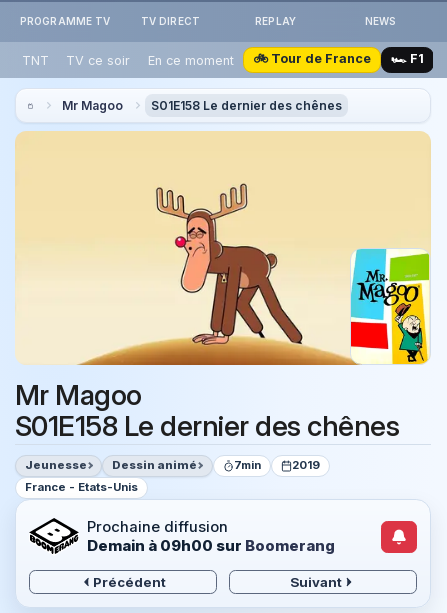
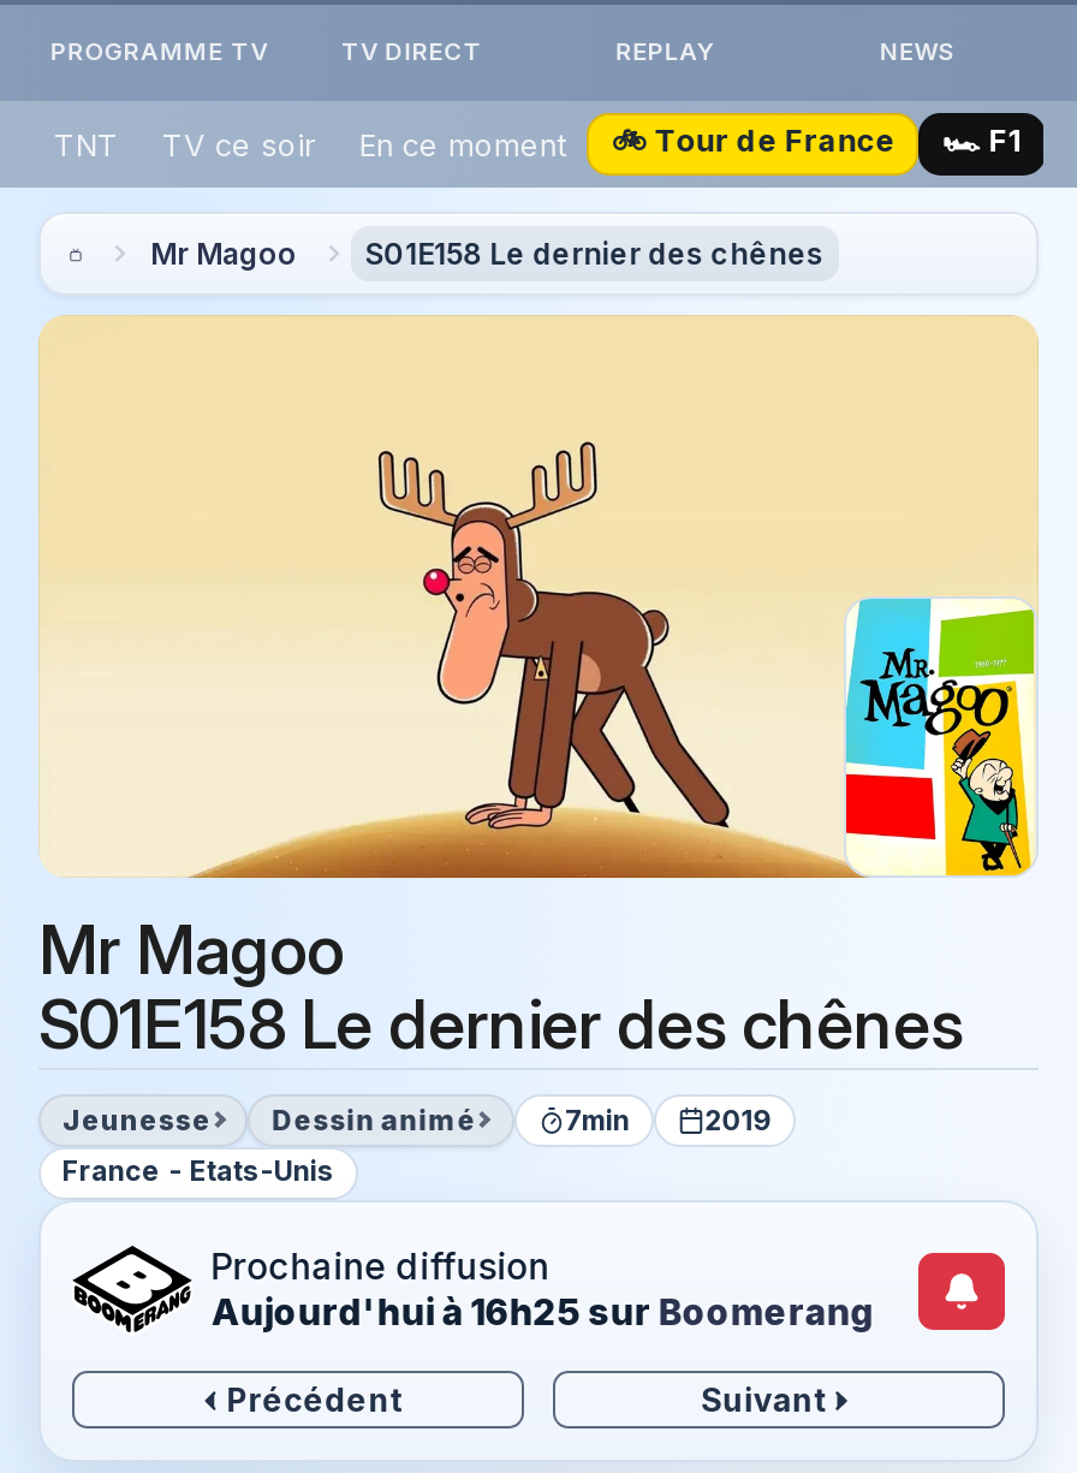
[87,537,335,555] Demain à 09h00 sur Boomerang -> [211,1292,875,1335] Aujourd'hui à 16h25 sur Boomerang

